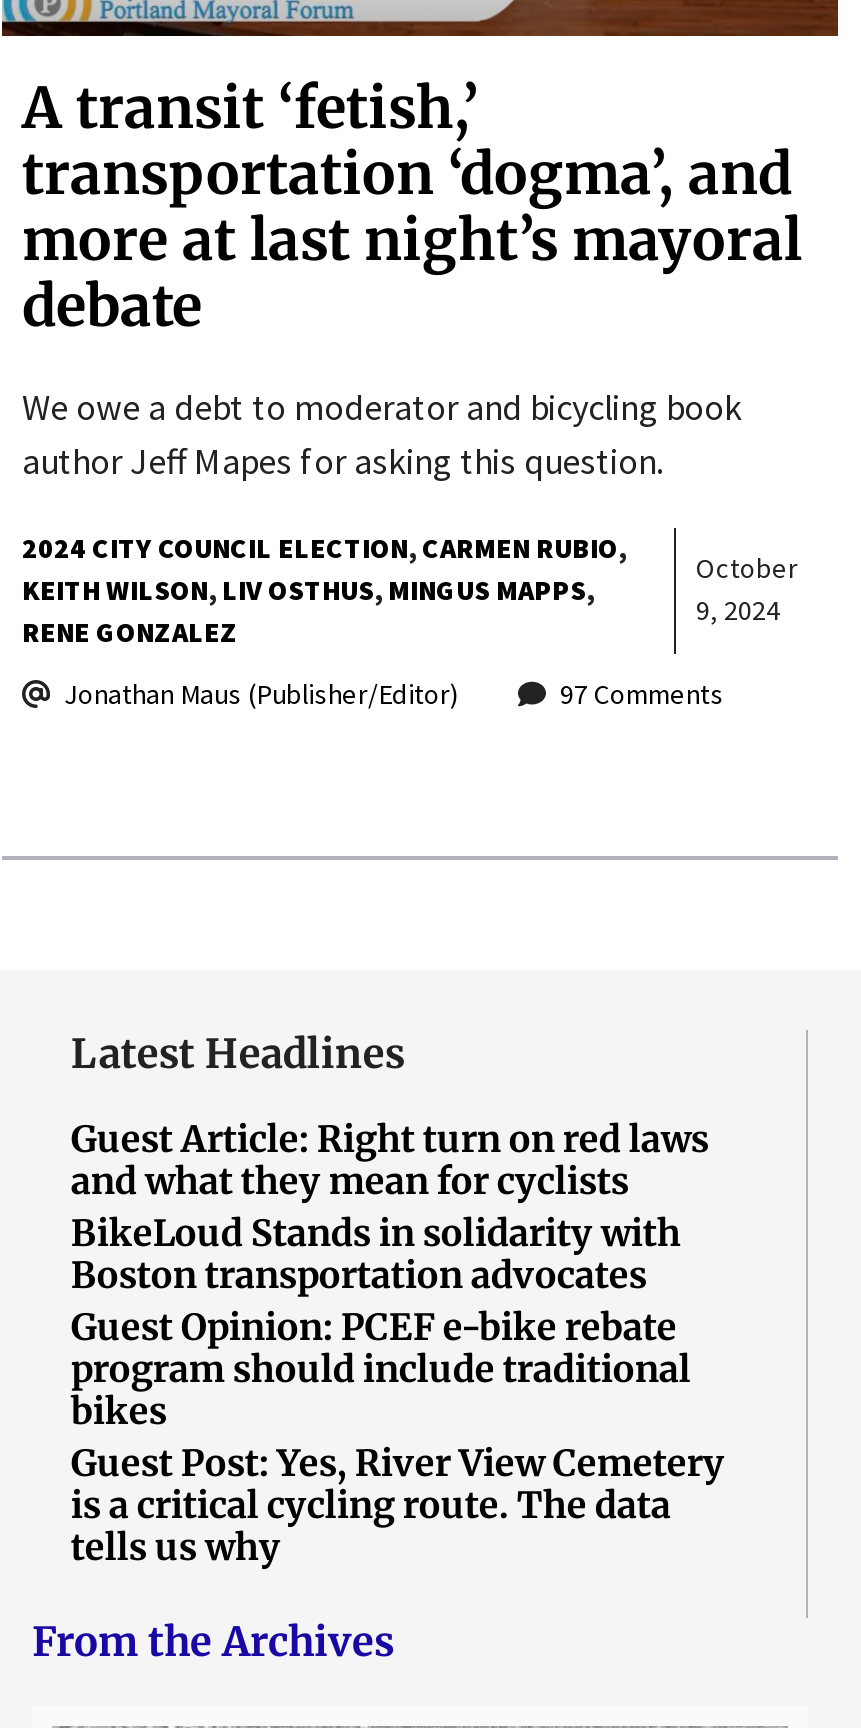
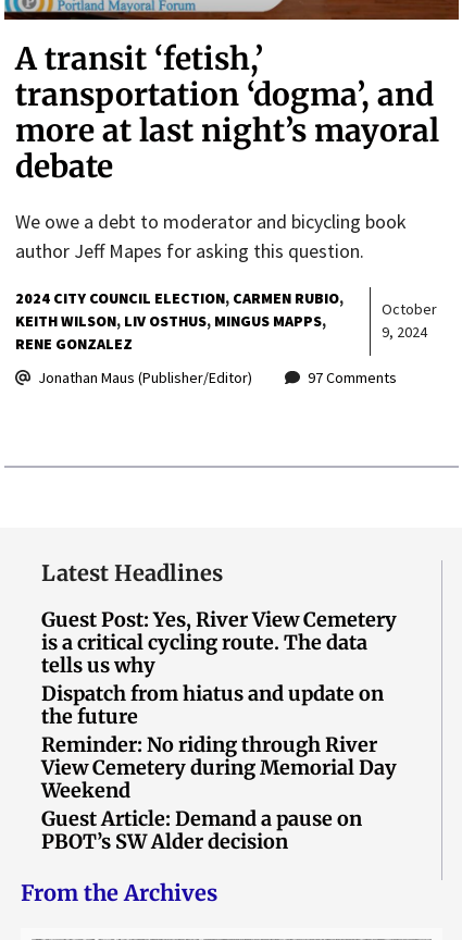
[71,1115,709,1433] Guest Article: Right turn on red laws | and what they mean for cyclists | BikeLoud Stands in solidarity with | Boston transportation advocates | Guest Opinion: PCEF e-bike rebate | program should include traditional | bikes -> none
moved [71,1439,725,1569] -> [42,607,397,677]: Guest Post: Yes, River View Cemetery | is a critical cycling route. The data | tells us why
none -> [42,681,397,854] Dispatch from hiatus and update on | the future | Reminder: No riding through River | View Cemetery during Memorial Day | Weekend | Guest Article: Demand a pause on | PBOT’s SW Alder decision

